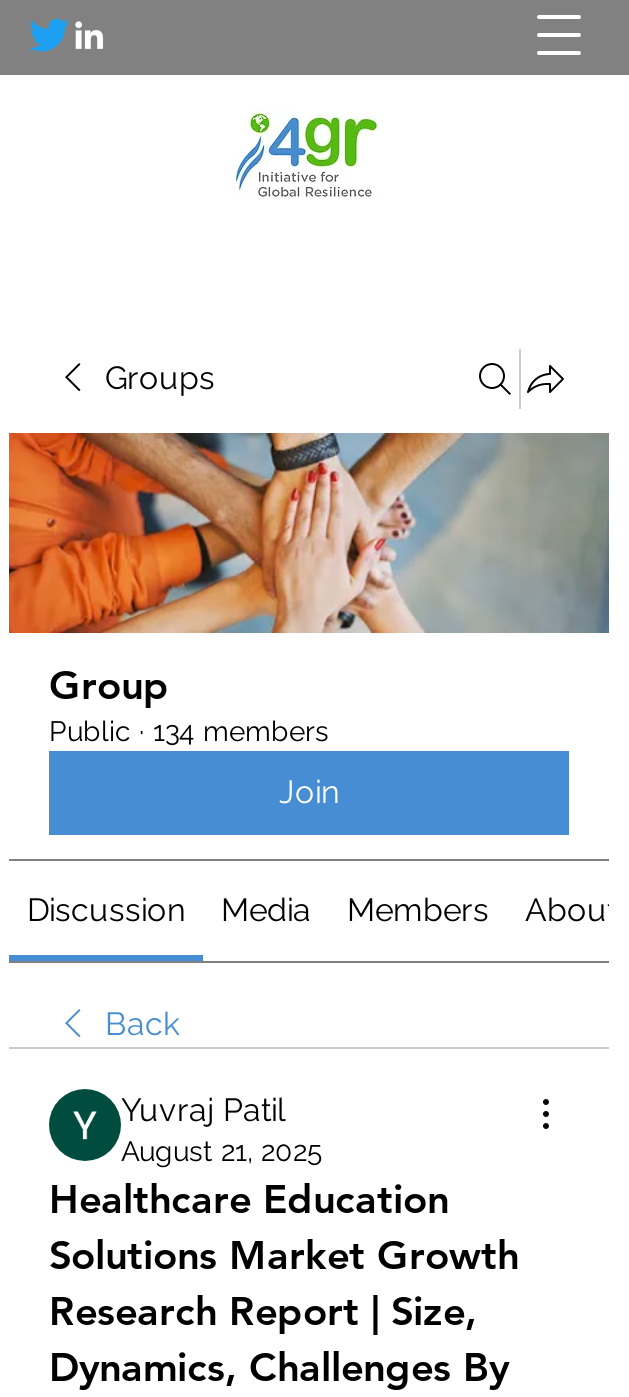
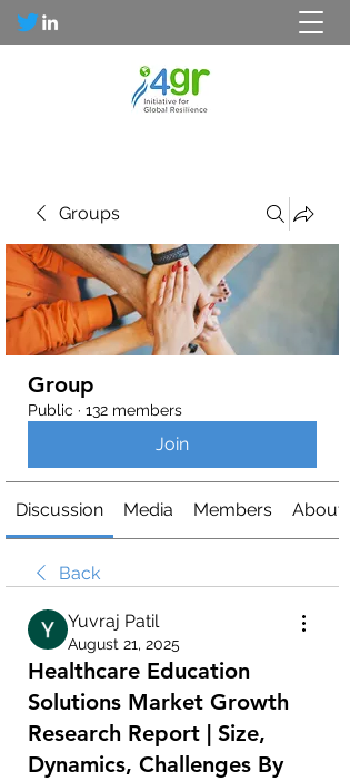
[49,715,329,747] Public · 134 members -> [28,401,182,419] Public · 132 members

